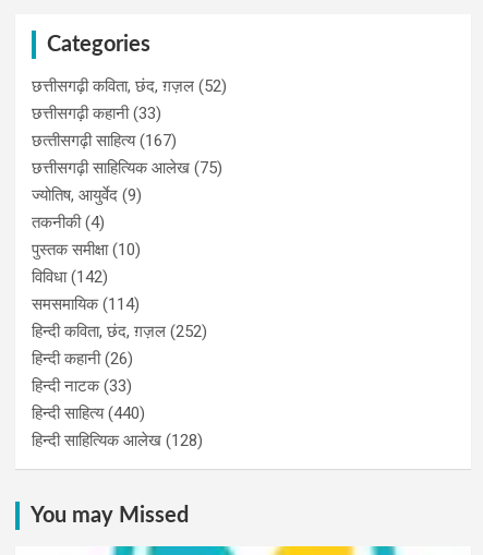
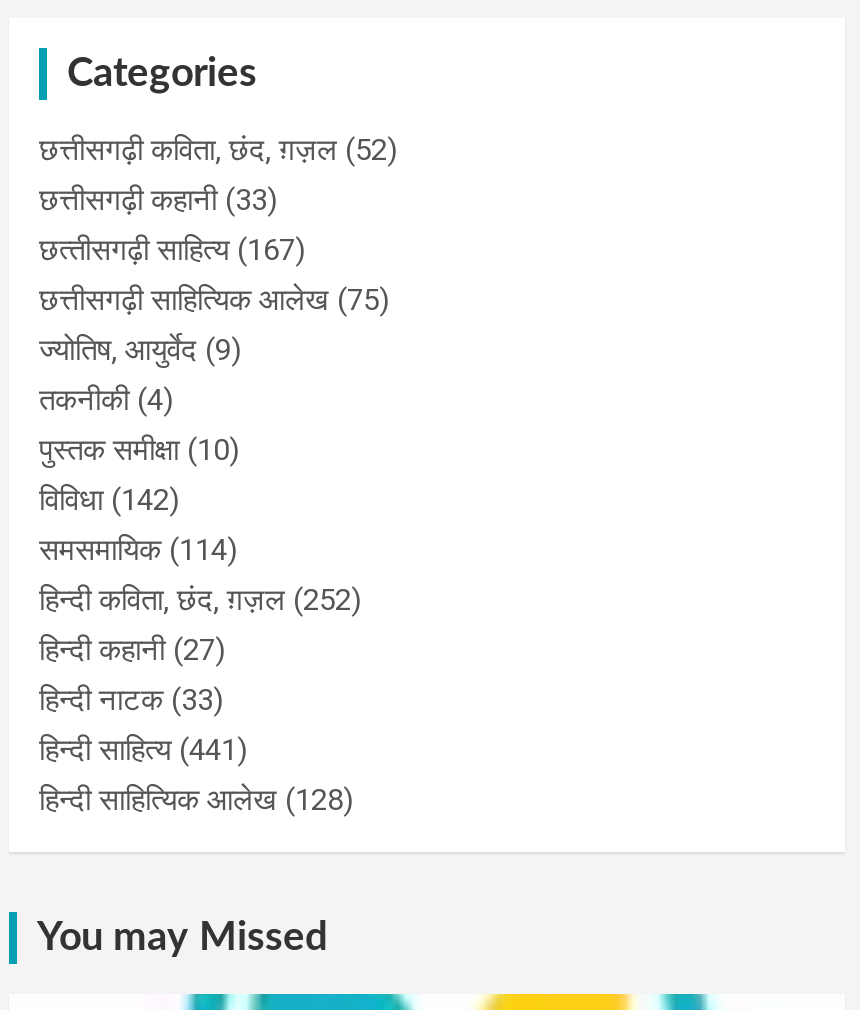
[32,349,133,368] हिन्दी कहानी (26) -> [39,632,225,668] हिन्दी कहानी (27)
[32,403,145,423] हिन्दी साहित्य (440) -> [39,732,247,768] हिन्दी साहित्य (441)

